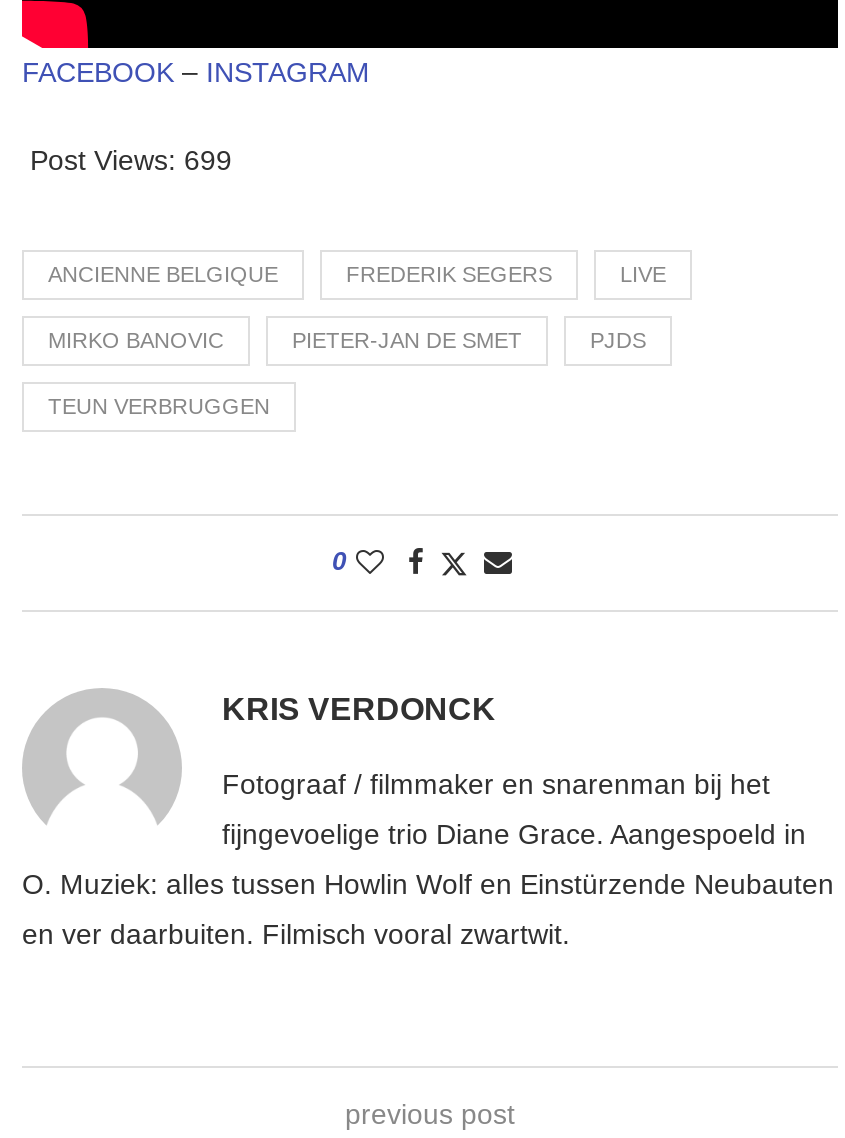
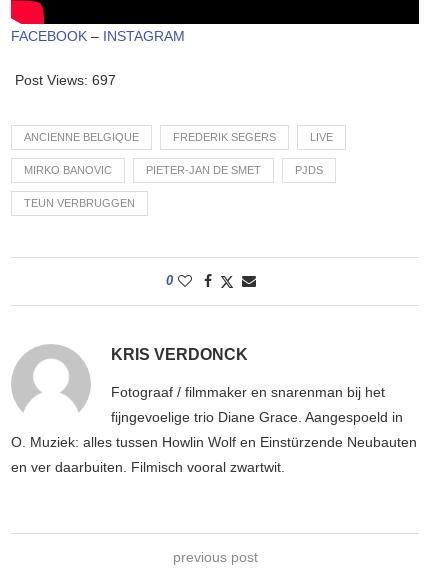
[30,143,232,175] Post Views: 699 -> [15,72,116,88] Post Views: 697

